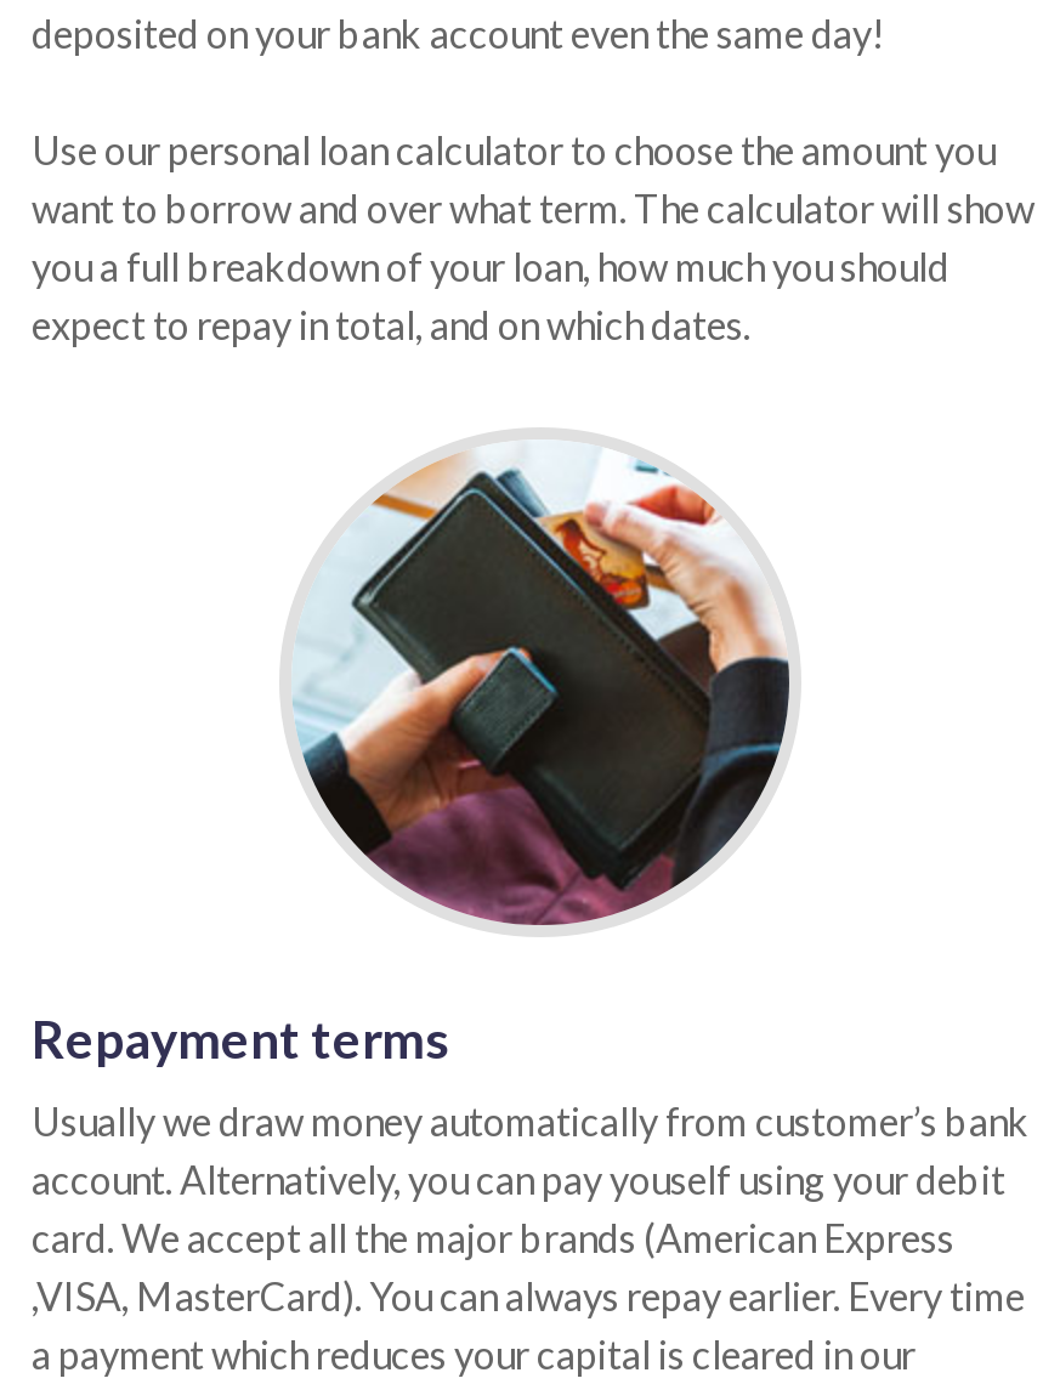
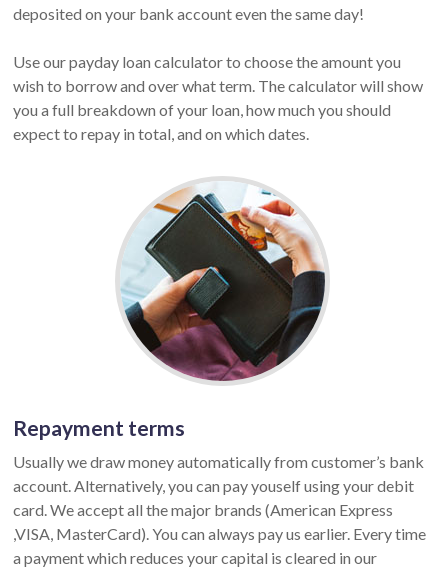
[32,126,996,172] Use our personal loan calculator to choose the amount you -> [13,52,401,71] Use our payday loan calculator to choose the amount you
[32,185,1035,231] want to borrow and over what term. The calculator will show -> [13,76,423,95] wish to borrow and over what term. The calculator will show
[32,1272,1025,1318] ,VISA, MasterCard). You can always repay earlier. Every time -> [13,524,426,543] ,VISA, MasterCard). You can always pay us earlier. Every time

